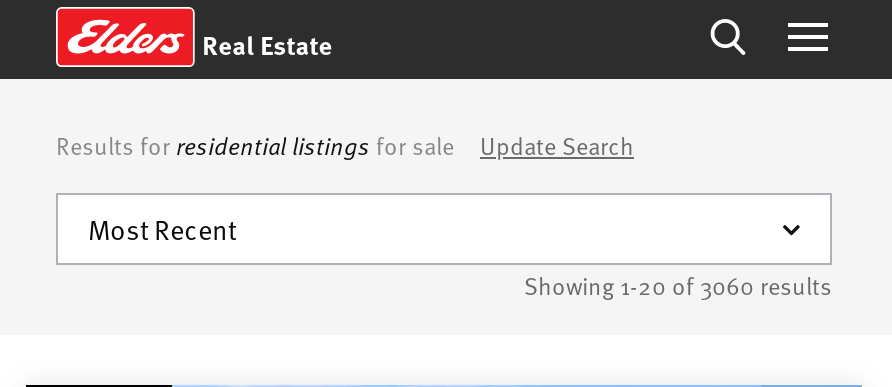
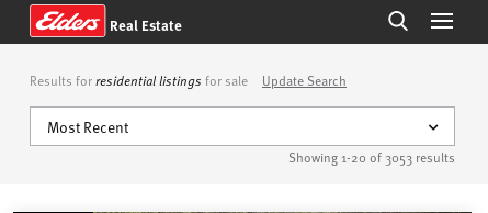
[524,267,832,303] Showing 1-20 of 3060 results -> [288,147,455,167] Showing 1-20 of 3053 results

